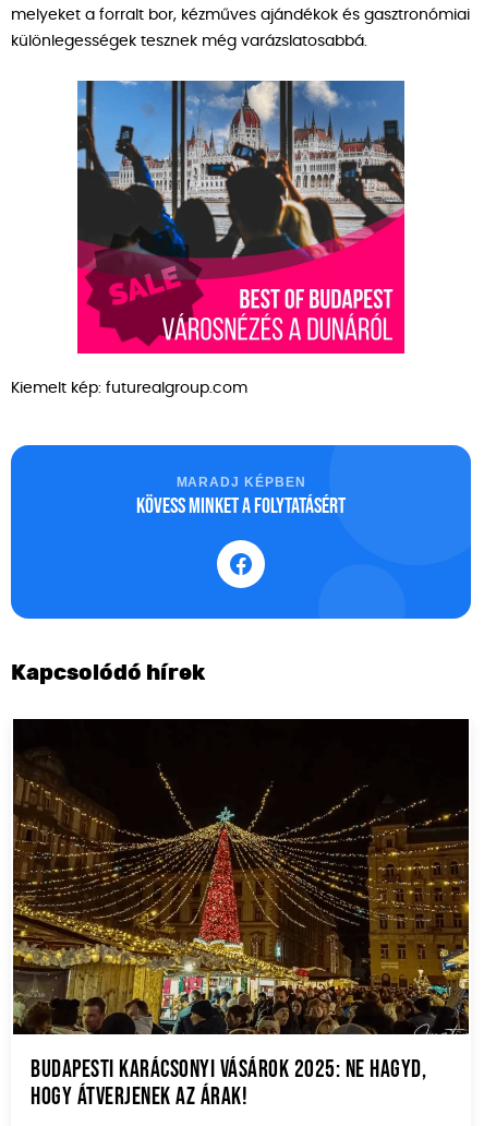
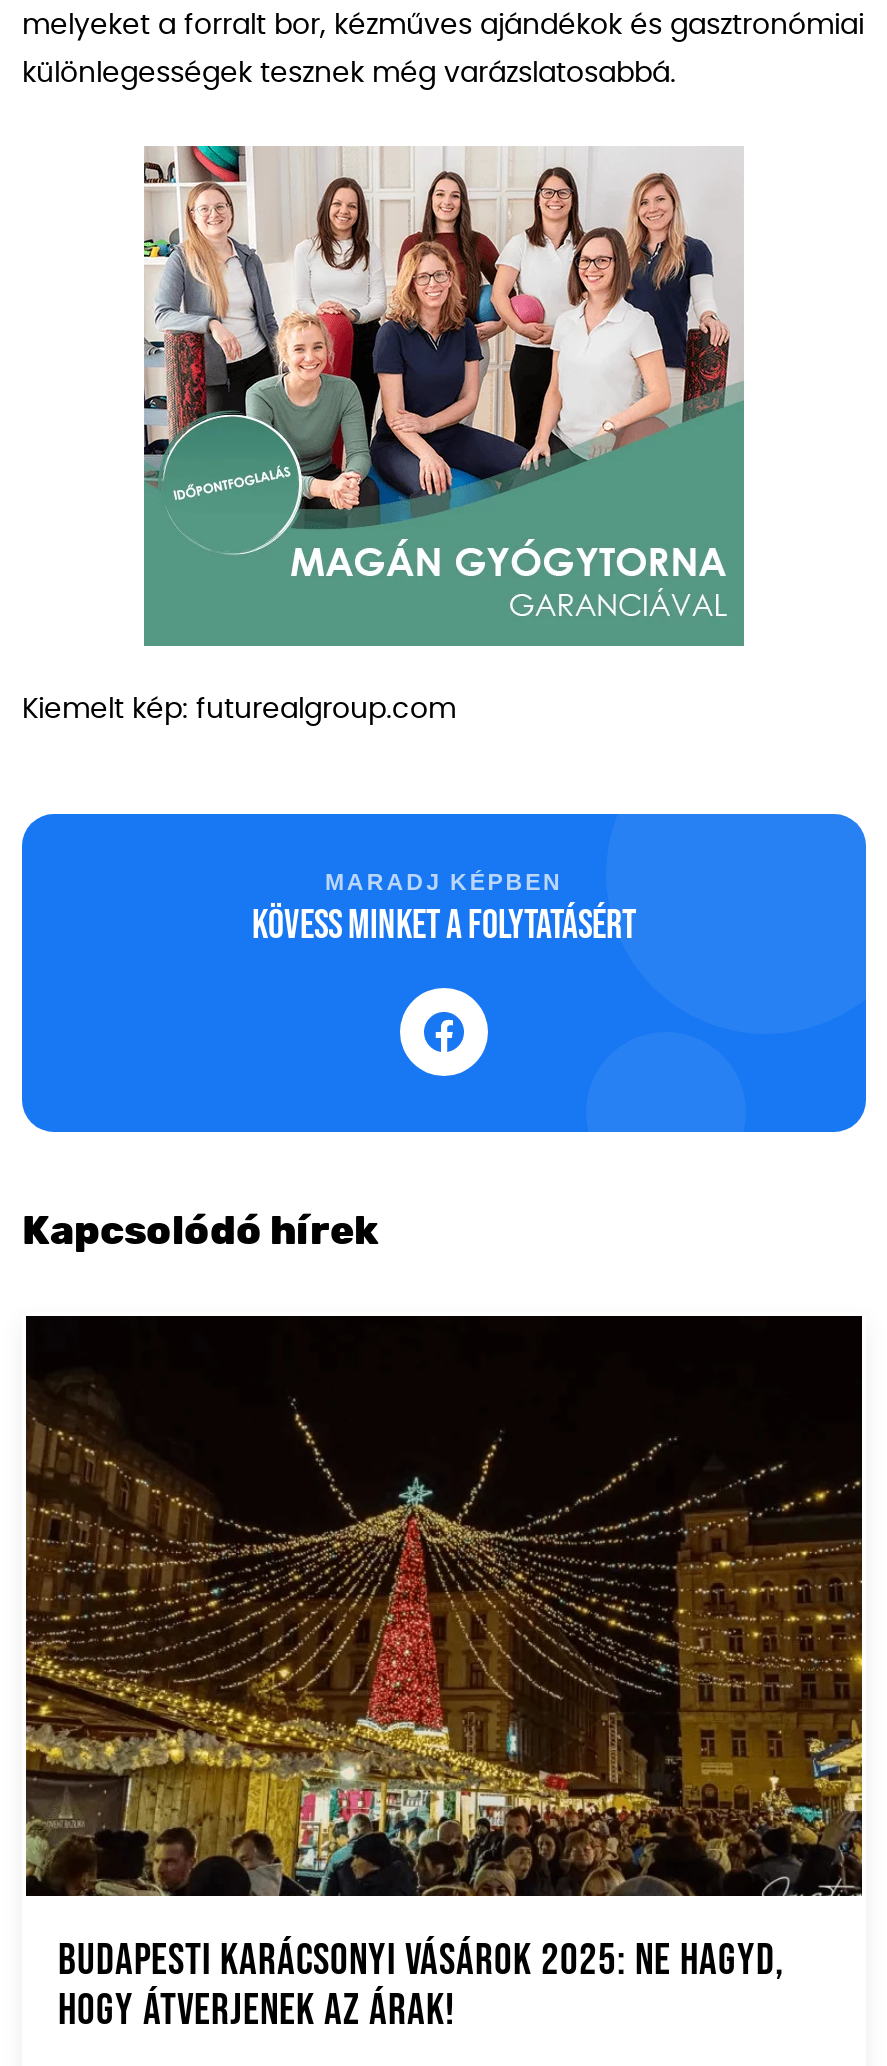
[76,80,406,355] [image] -> [142,145,746,649] [image]

